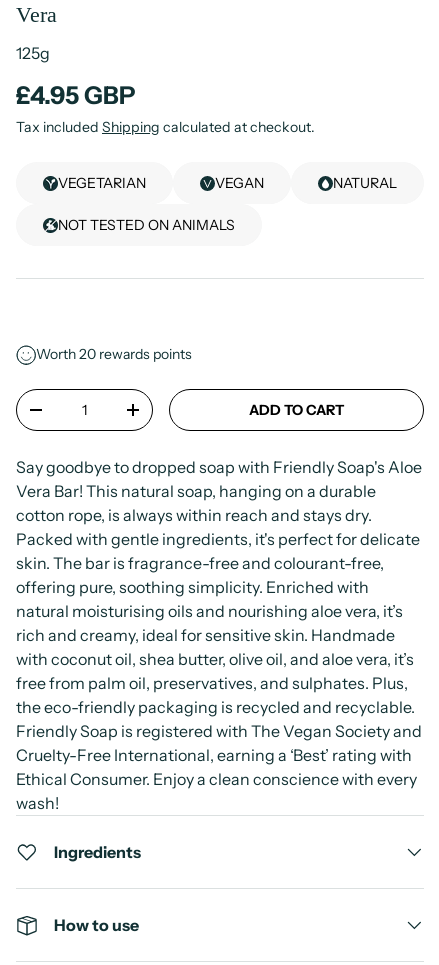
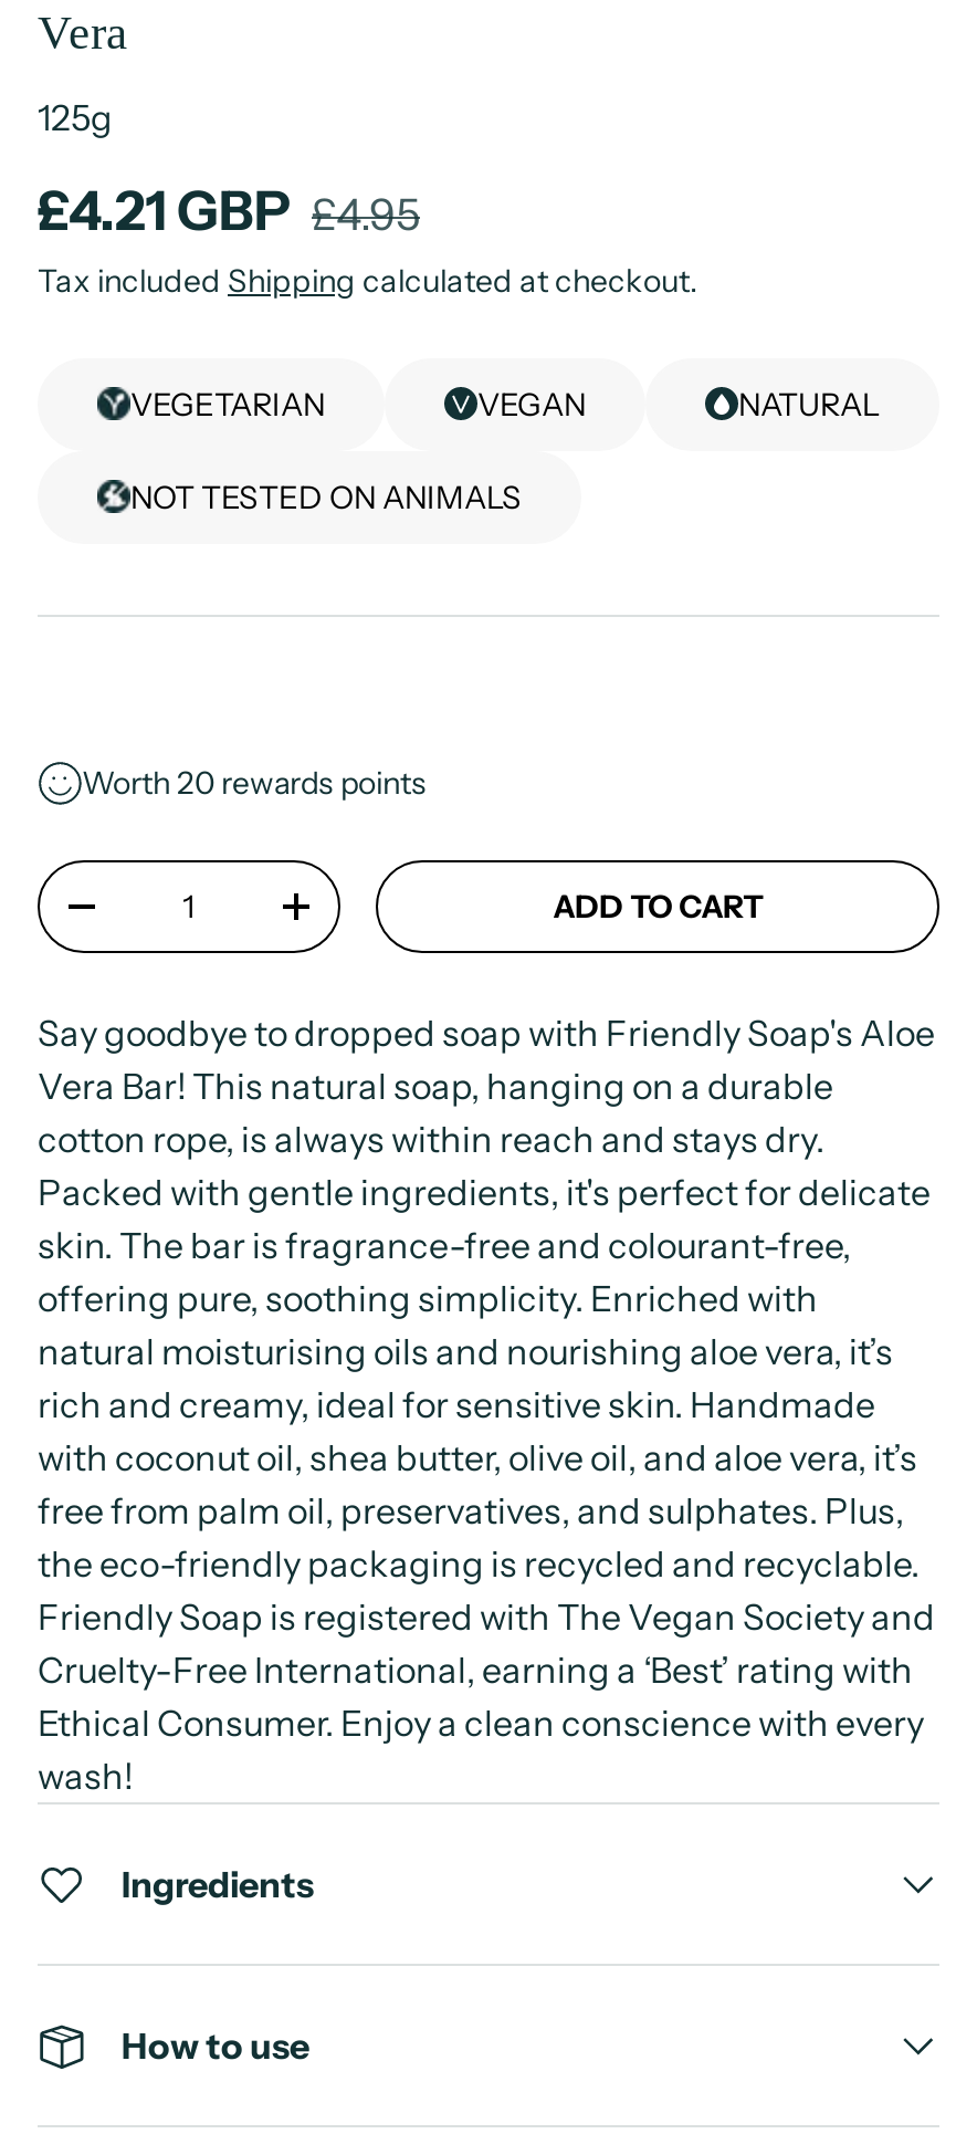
[16,80,135,110] £4.95 GBP -> [38,177,420,243] £4.21 GBP £4.95

